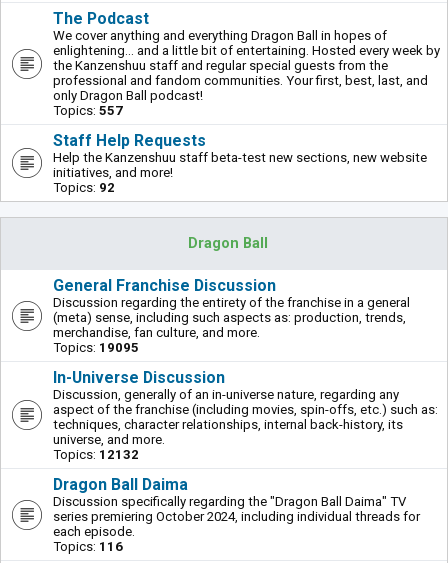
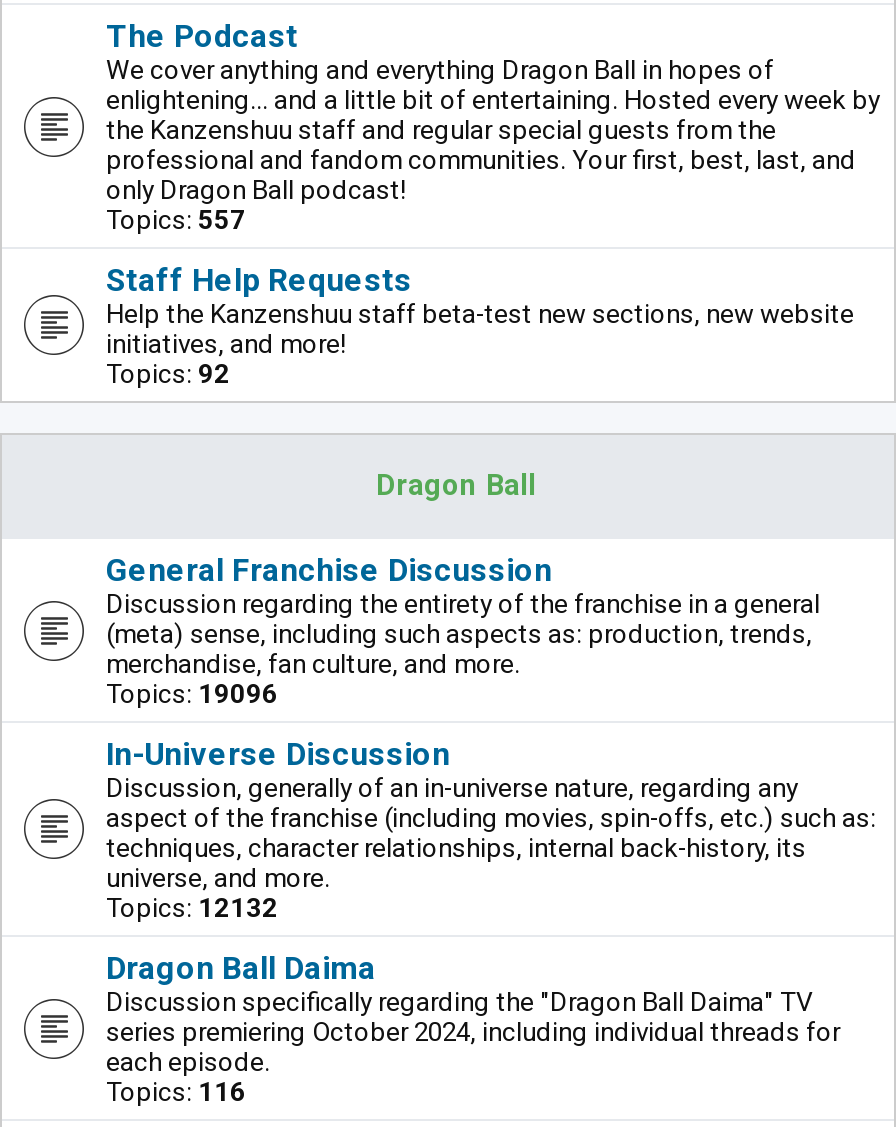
[53,340,139,355] Topics: 19095 -> [106,679,278,709] Topics: 19096

